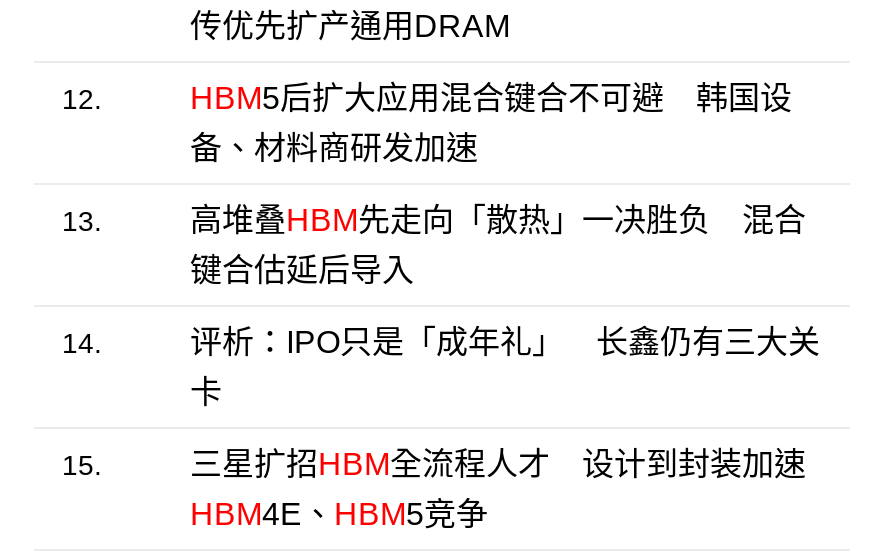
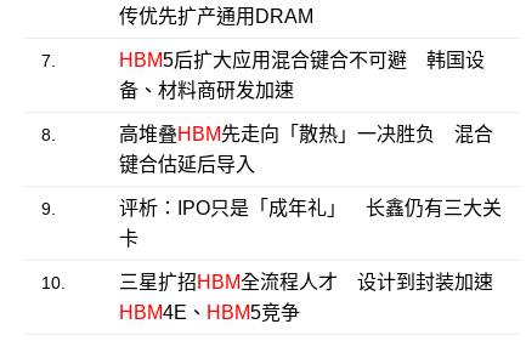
[54,83,102,115] 12. -> [36,51,56,70] 7.
[54,205,102,237] 13. -> [36,125,56,144] 8.
[54,327,102,359] 14. -> [36,199,56,218] 9.
[54,449,102,481] 15. -> [36,273,66,292] 10.

